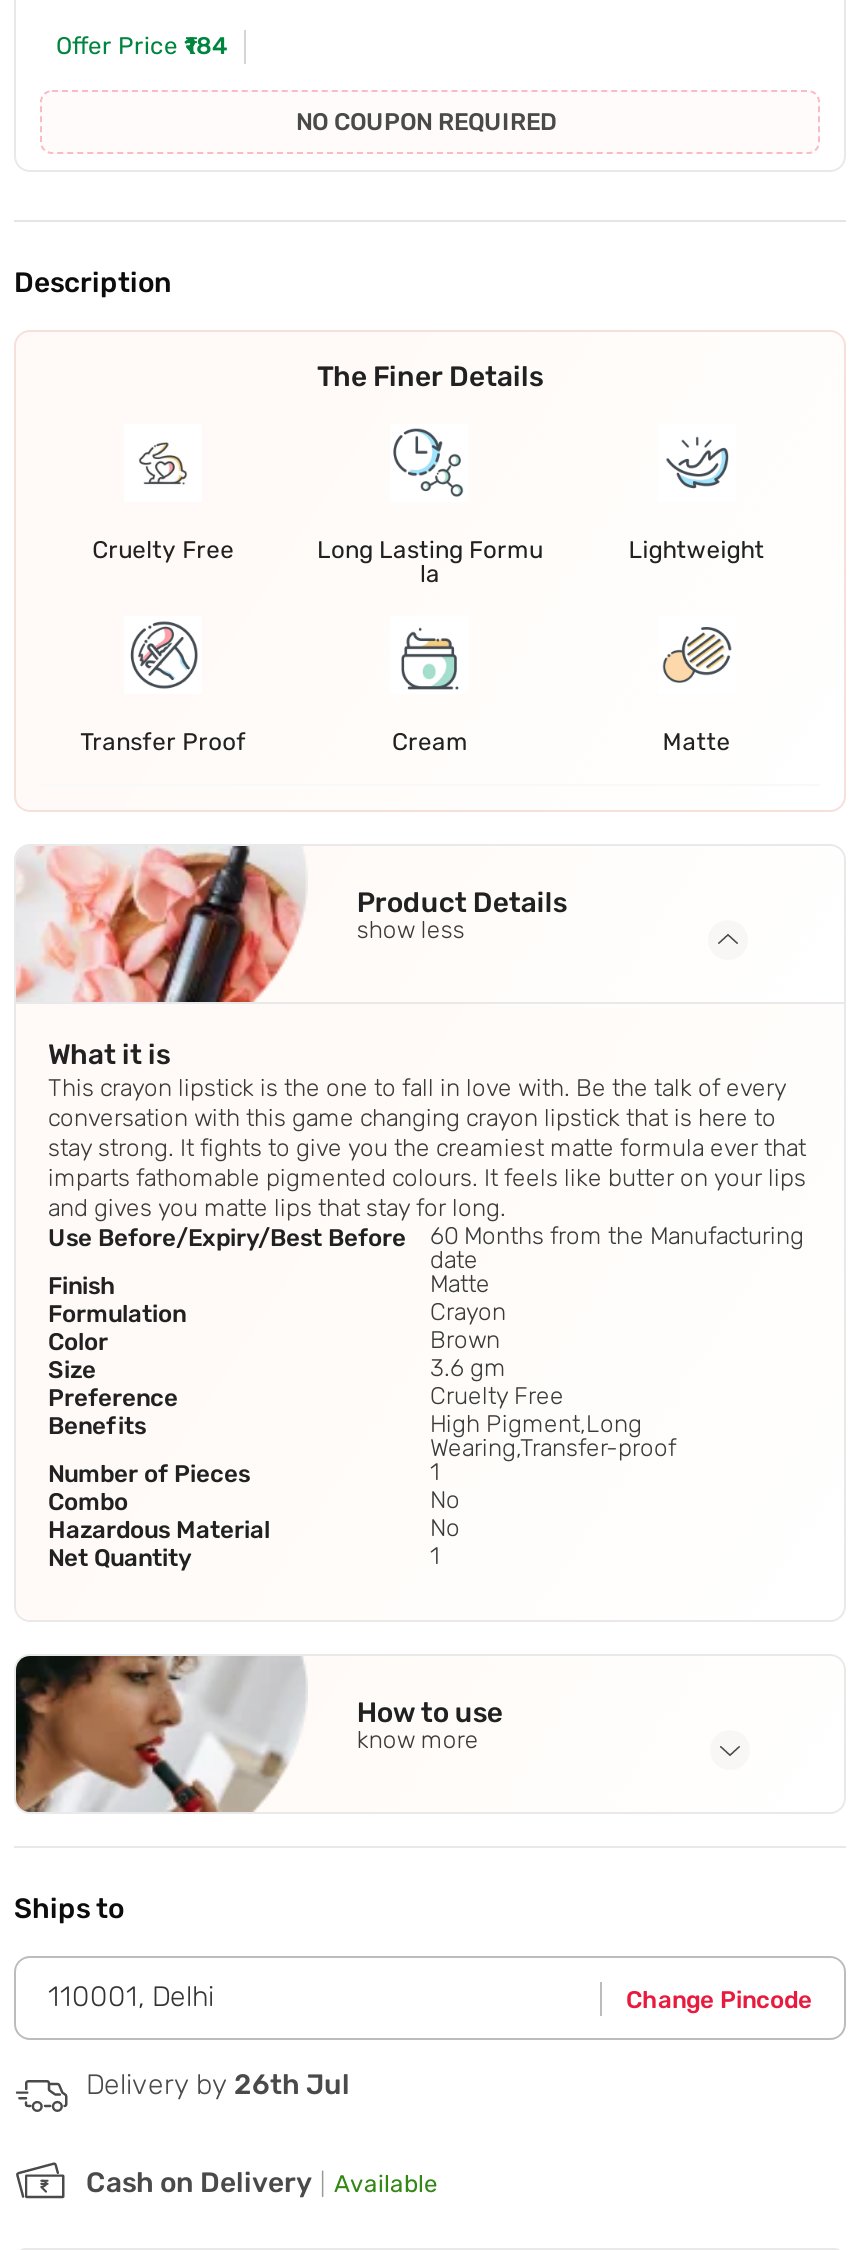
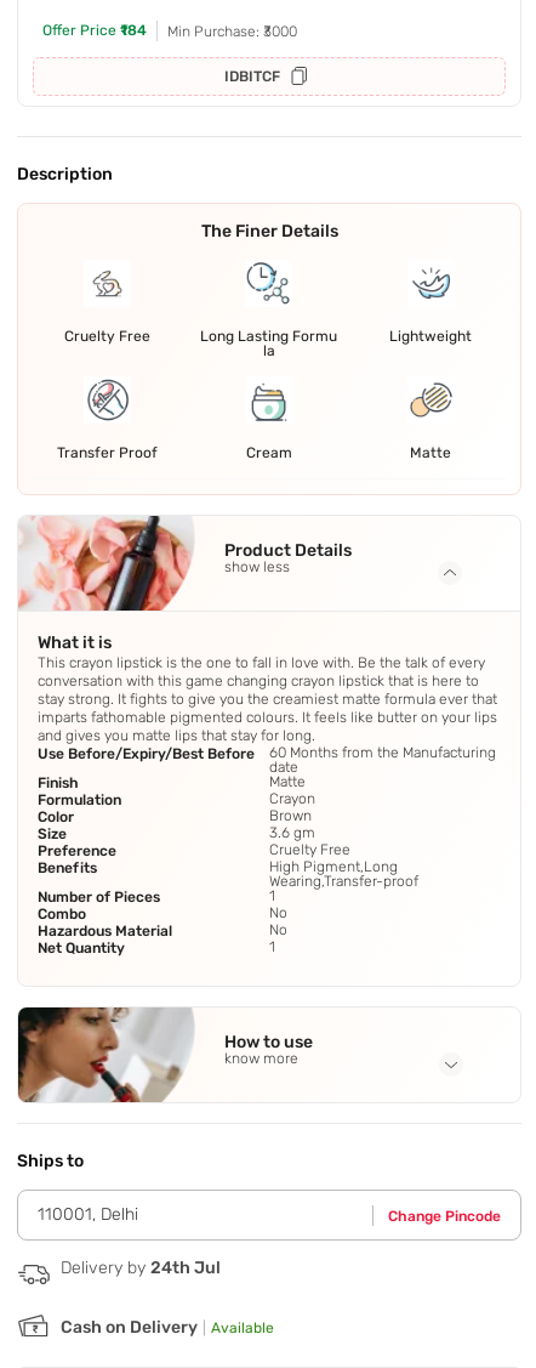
[296,109,556,137] NO COUPON REQUIRED -> [167,23,297,85] Min Purchase: ₹3000 | IDBITCF
[86,2068,350,2102] Delivery by 26th Jul -> [61,1258,221,1278] Delivery by 24th Jul

